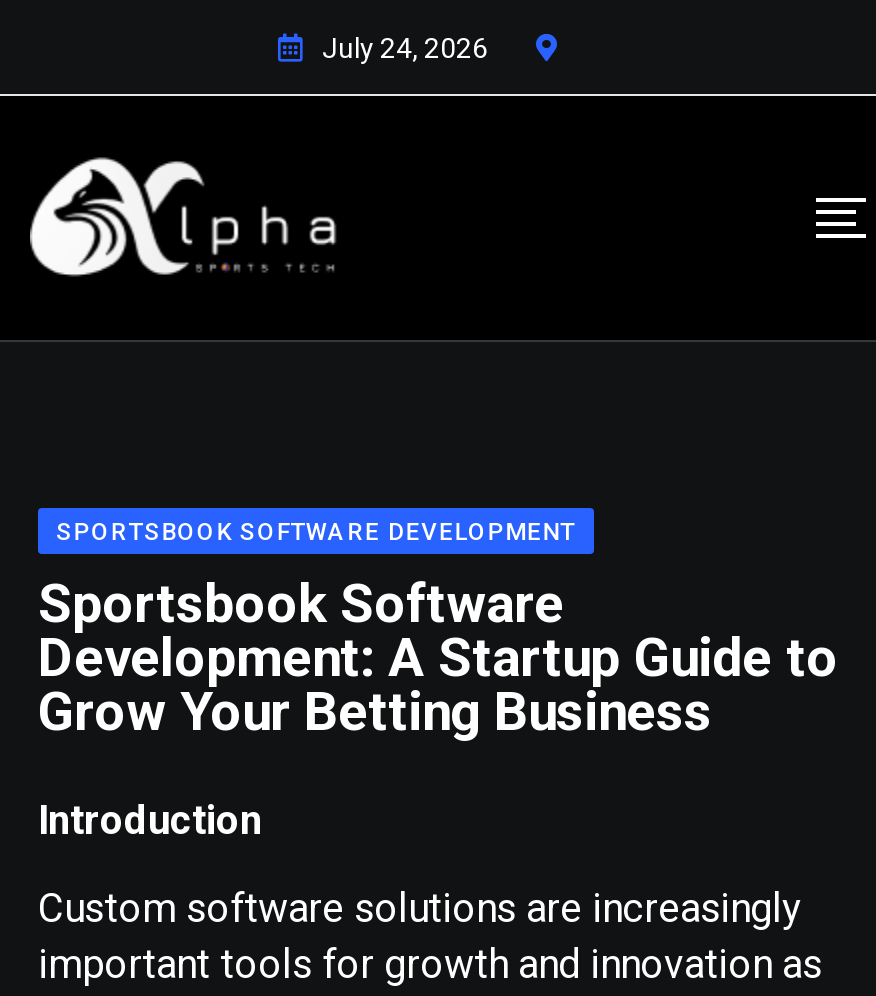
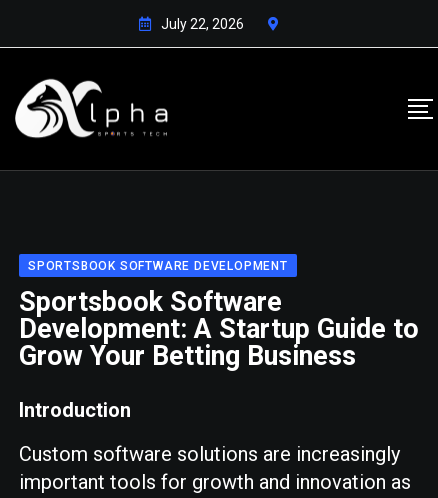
[322,31,488,63] July 24, 2026 -> [161,15,244,31] July 22, 2026

